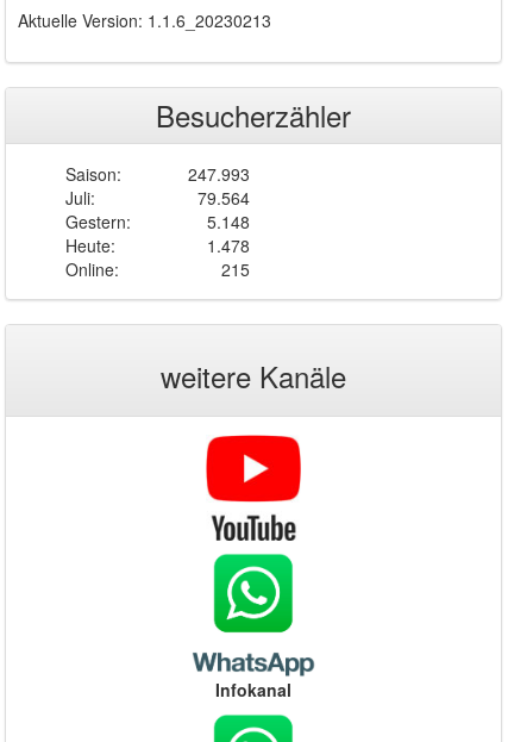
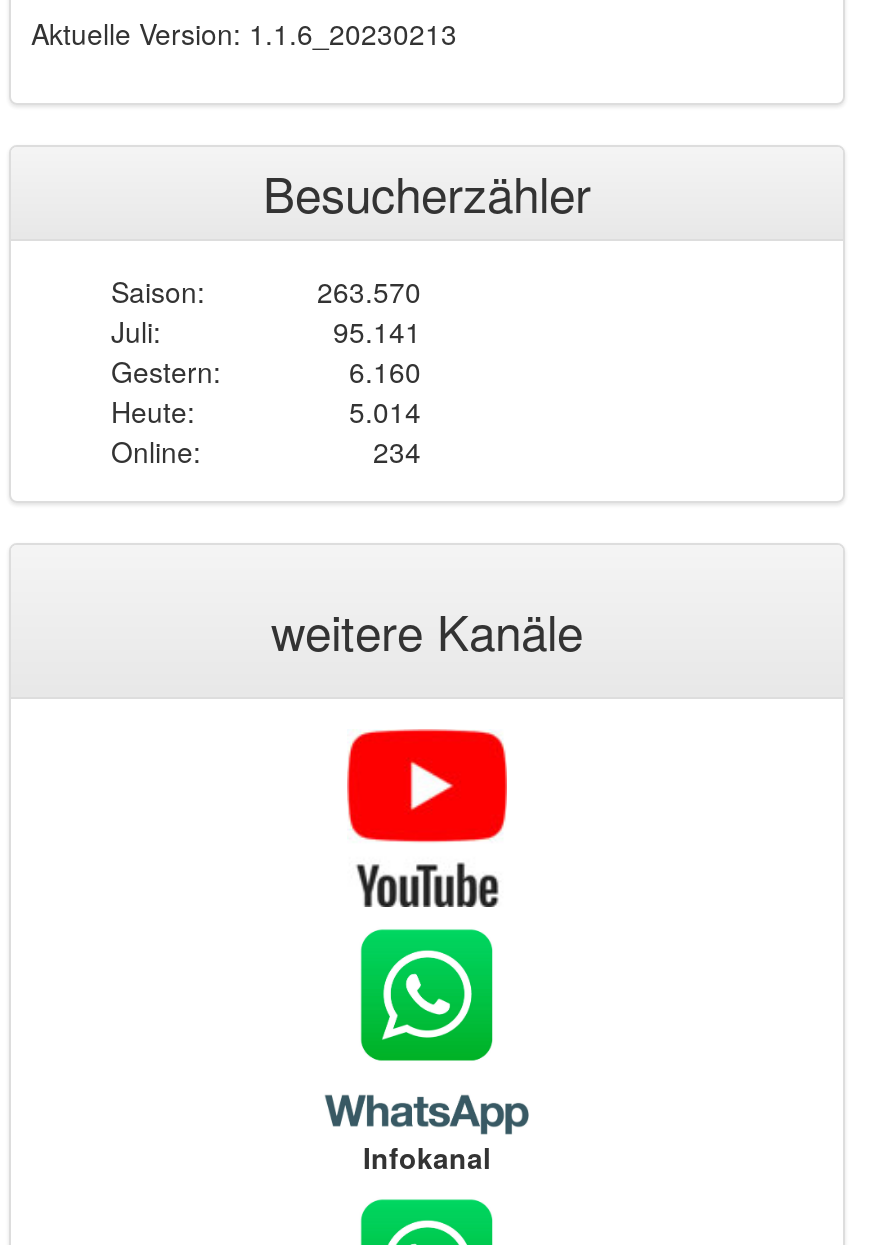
[188,162,250,185] 247.993 -> [317,270,421,310] 263.570
[197,185,250,209] 79.564 -> [333,310,421,350] 95.141
[207,209,250,233] 5.148 -> [349,350,421,390] 6.160
[207,233,250,257] 1.478 -> [349,390,421,430] 5.014
[221,257,250,281] 215 -> [373,430,421,470] 234

